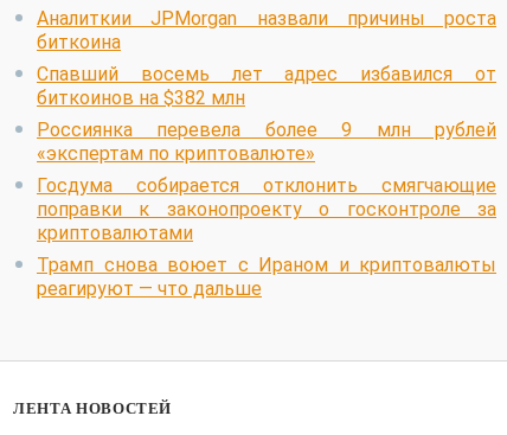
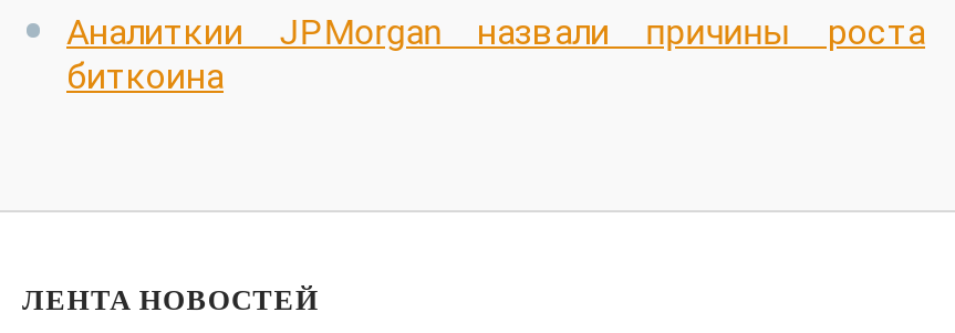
[37,63,496,300] Спавший восемь лет адрес избавился от | биткоинов на $382 млн | Россиянка перевела более 9 млн рублей | «экспертам по криптовалюте» | Госдума собирается отклонить смягчающие | поправки к законопроекту о госконтроле за | криптовалютами | Трамп снова воюет с Ираном и криптовалюты | реагируют — что дальше -> none

